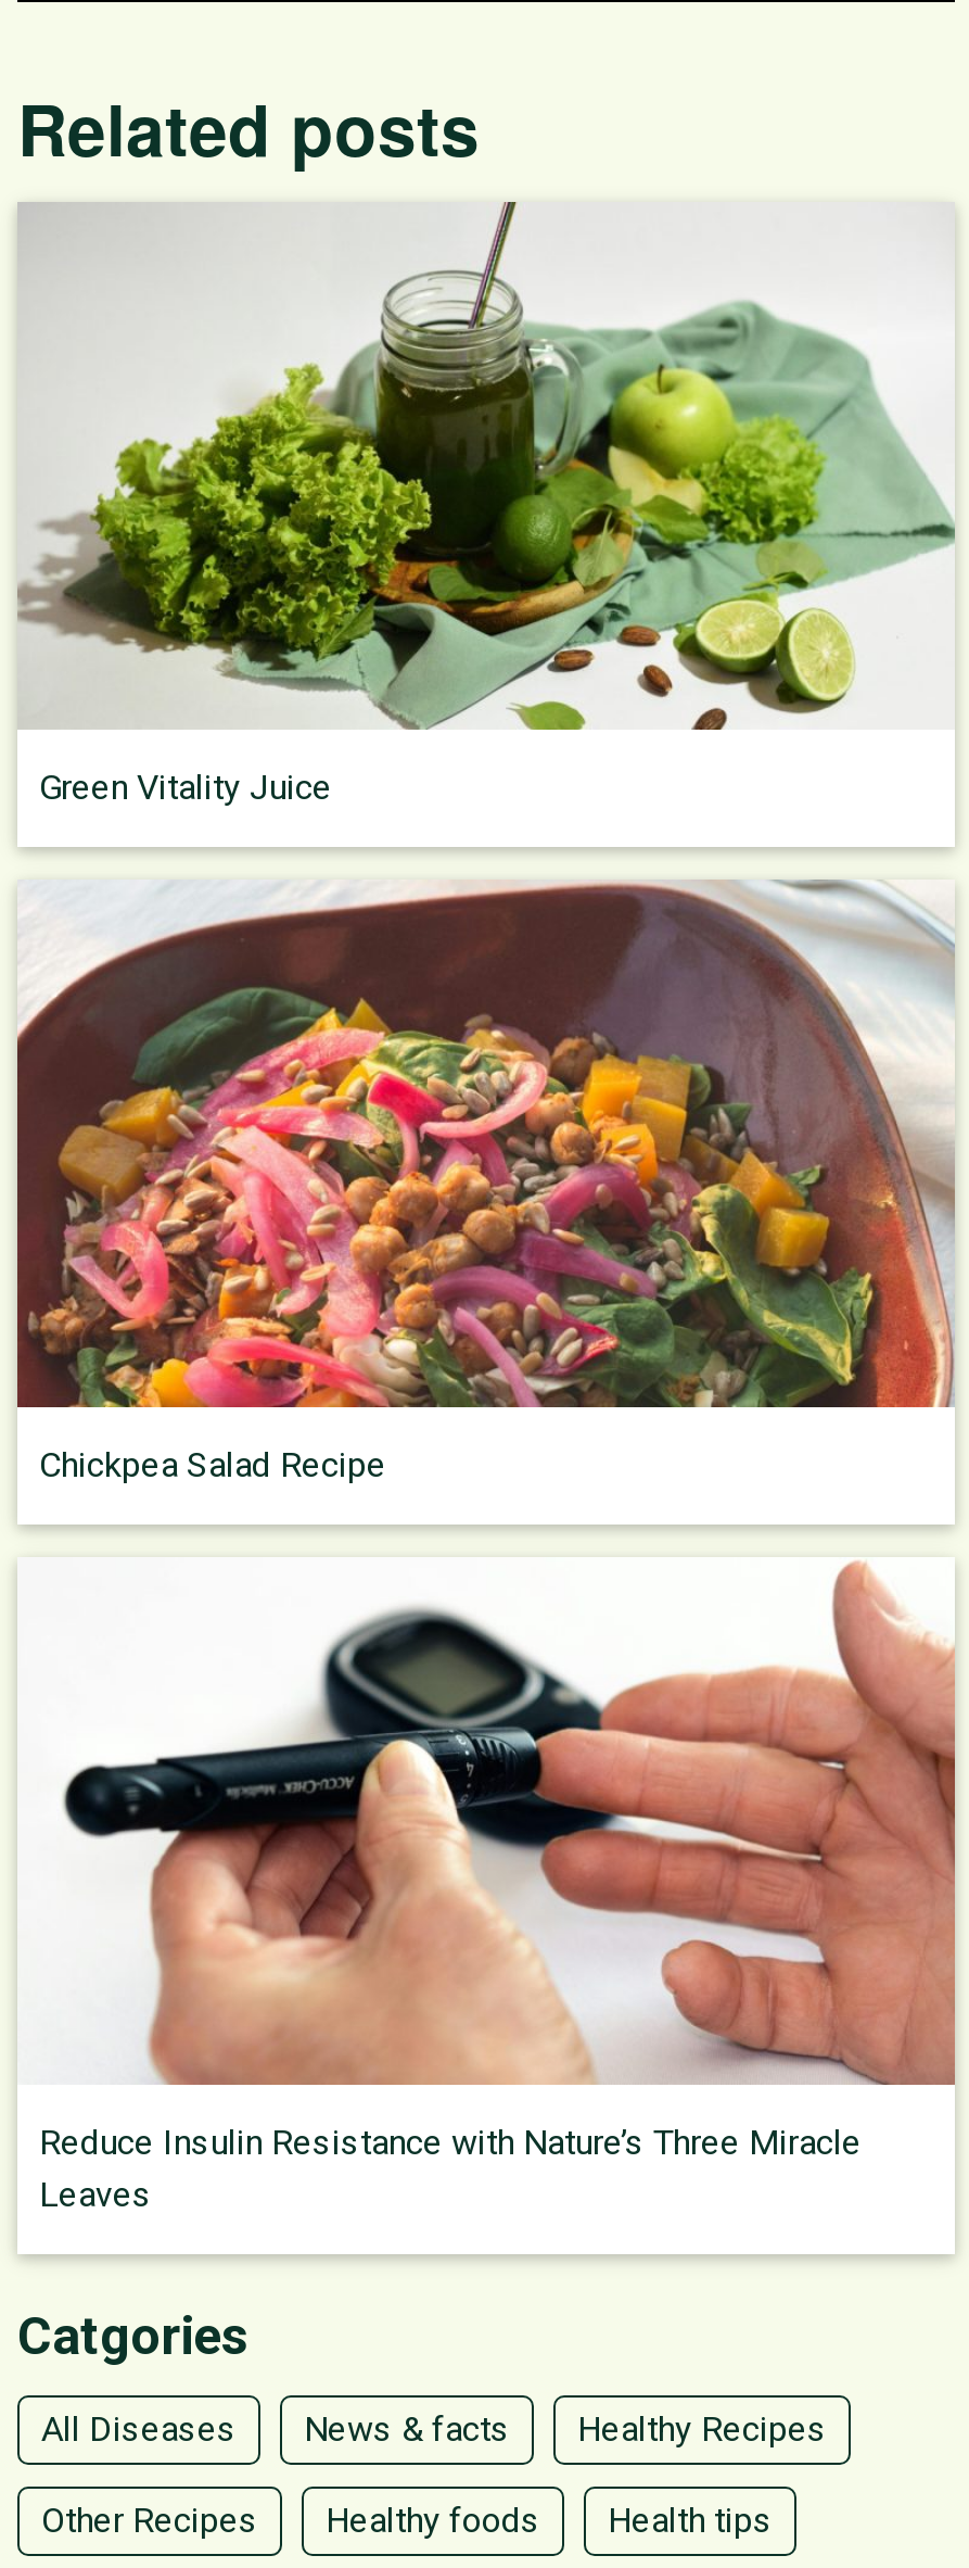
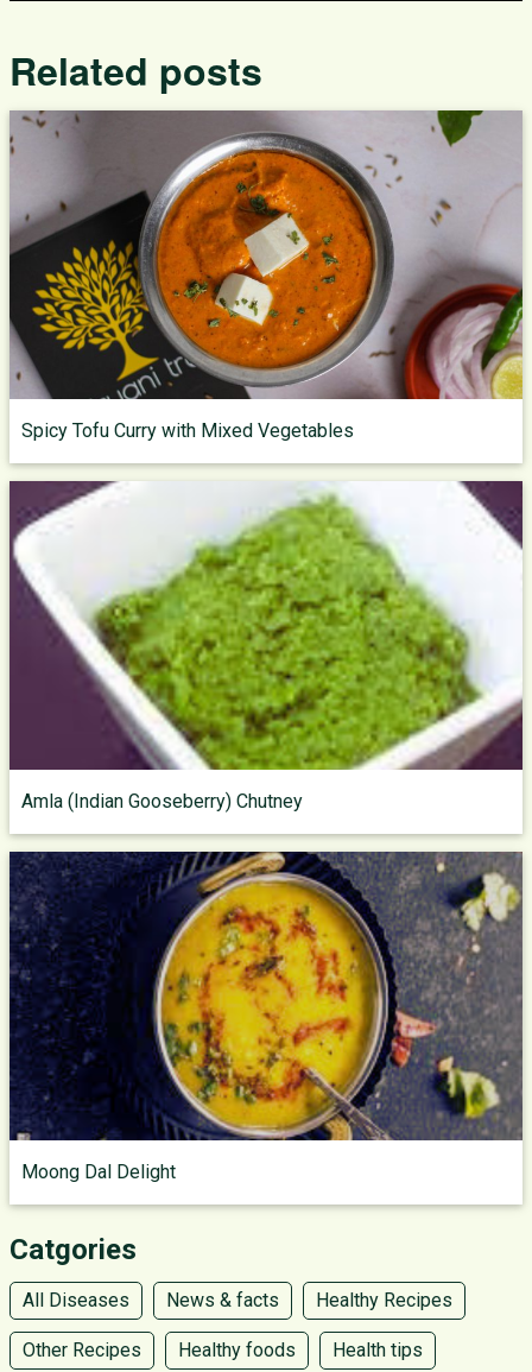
[17,202,955,808] [image] | Green Vitality Juice -> [8,109,524,442] [image] | Spicy Tofu Curry with Mixed Vegetables
[17,880,957,1485] [image] | Chickpea Salad Recipe -> [8,480,524,813] [image] | Amla (Indian Gooseberry) Chutney
[17,1559,955,2215] [image] | Reduce Insulin Resistance with Nature’s Three Miracle | Leaves -> [8,851,524,1183] [image] | Moong Dal Delight

